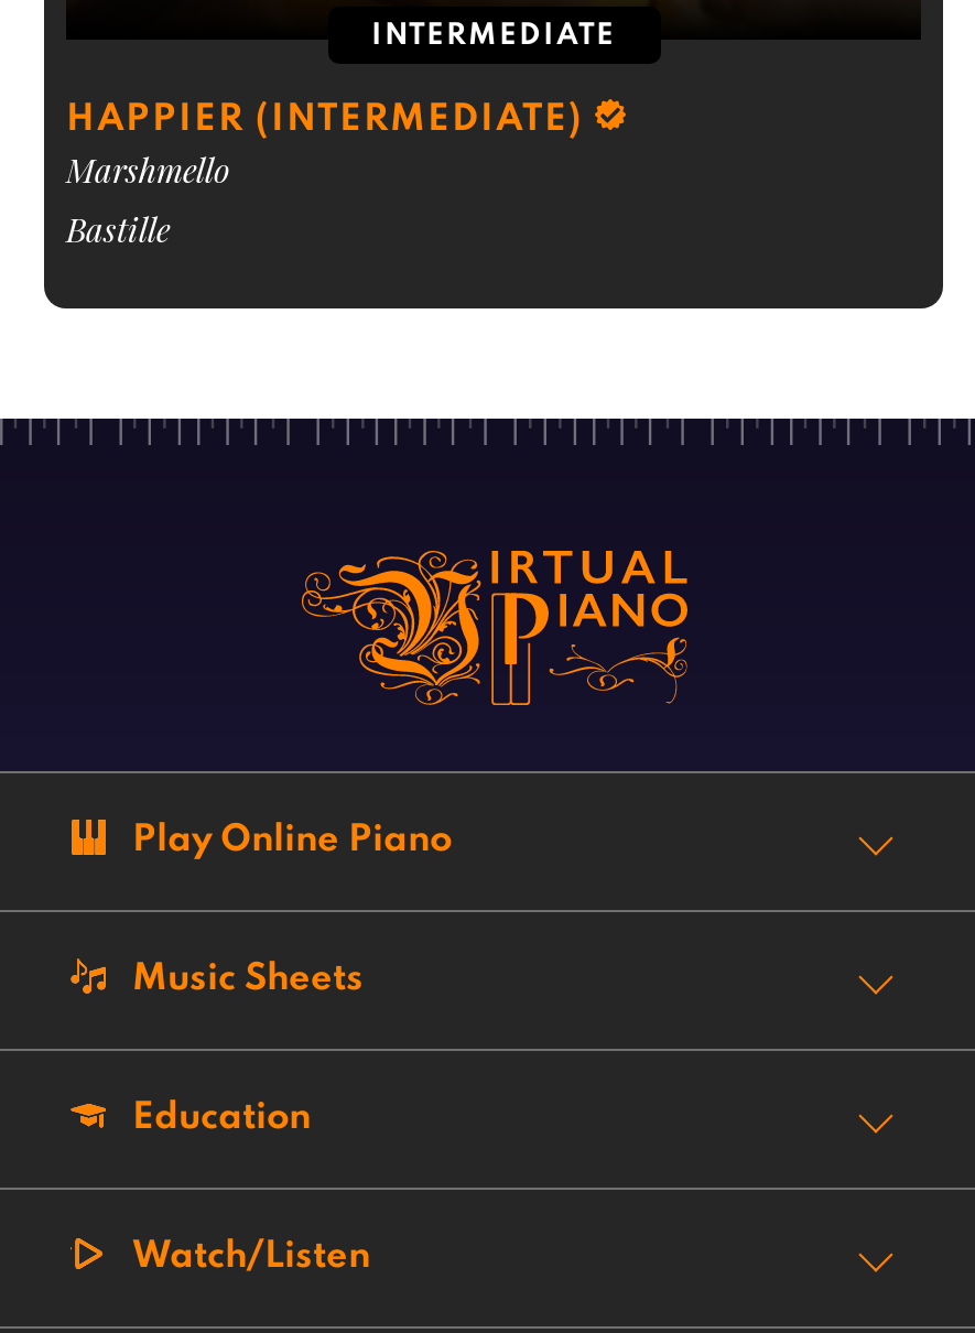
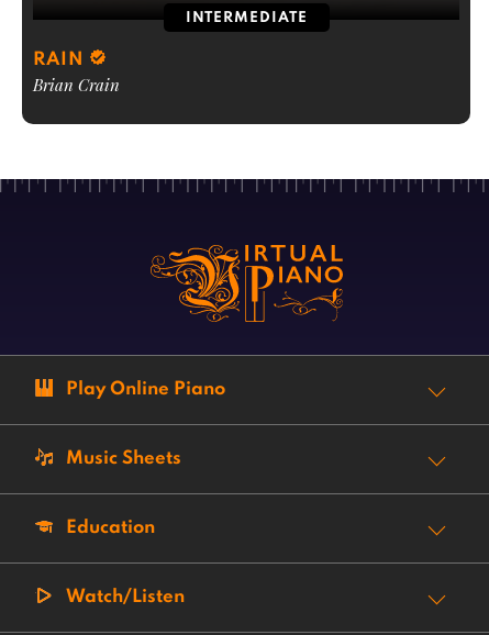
[66,101,584,251] HAPPIER (INTERMEDIATE) | Marshmello | Bastille -> [33,51,120,96] RAIN | Brian Crain

